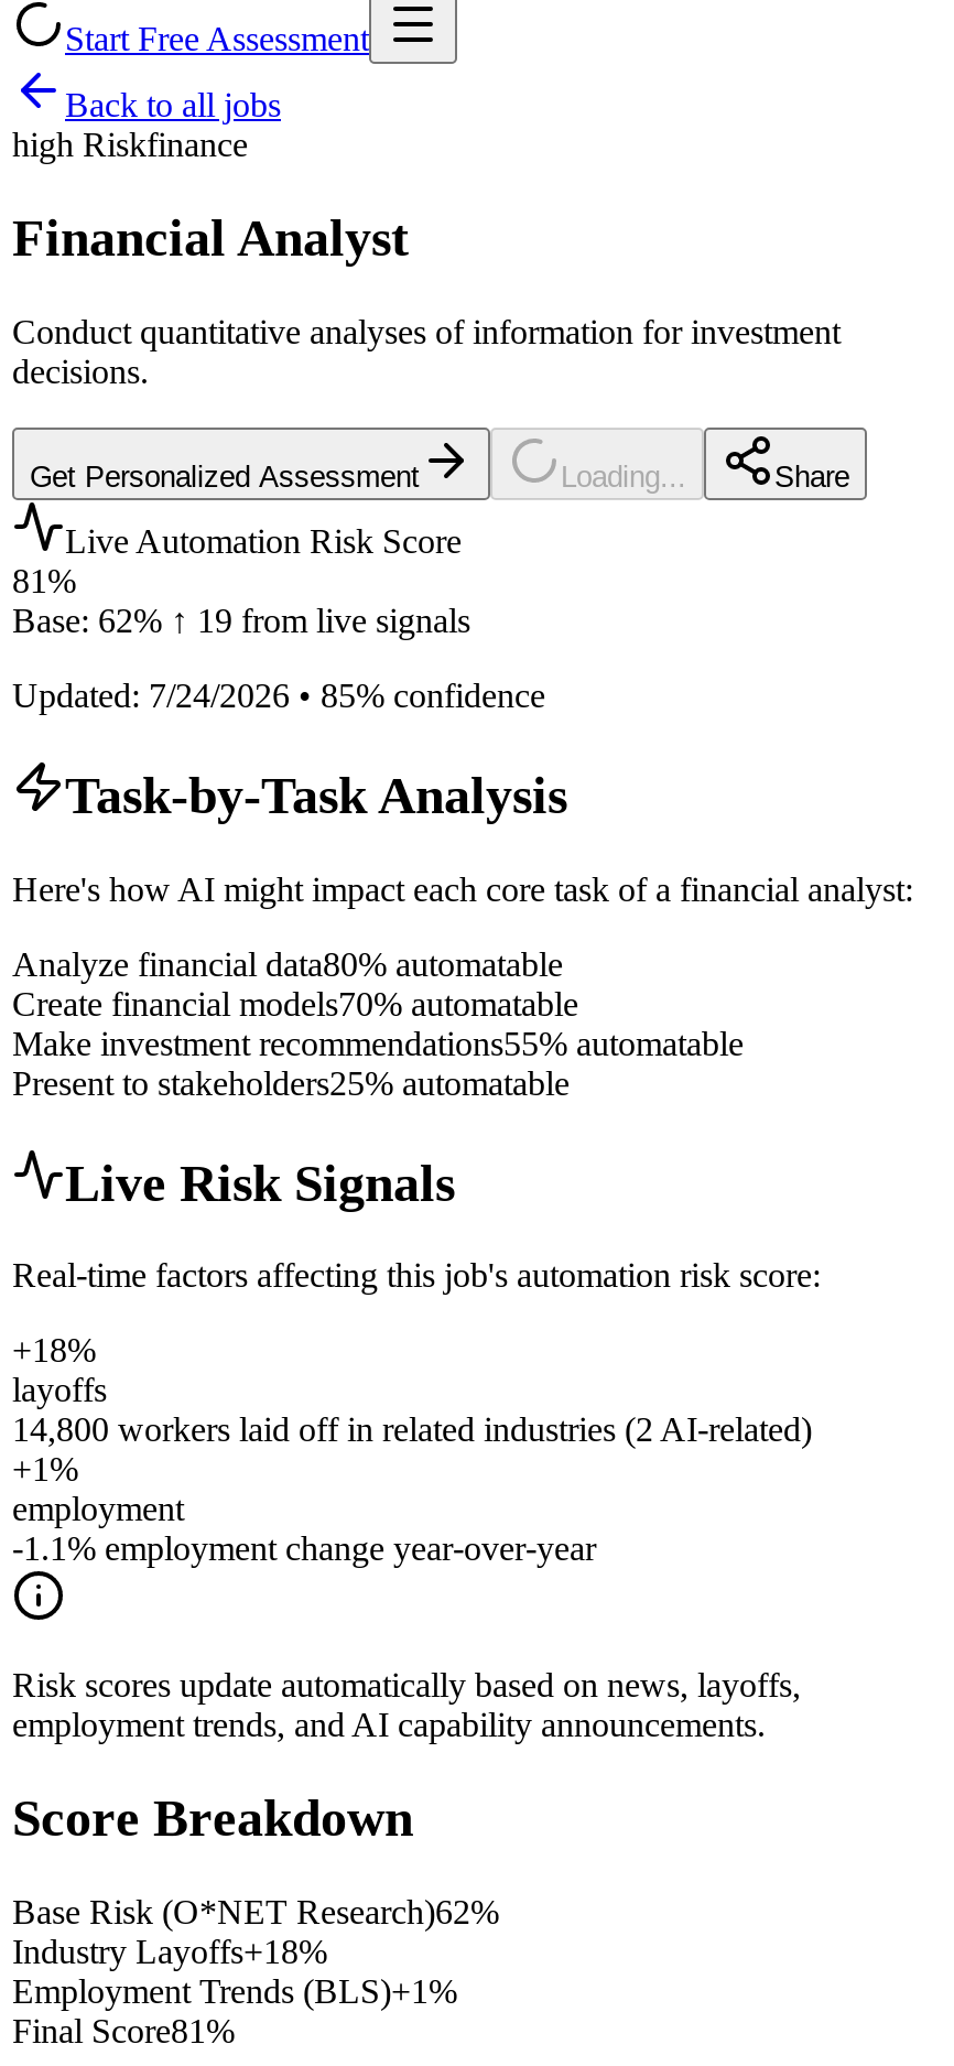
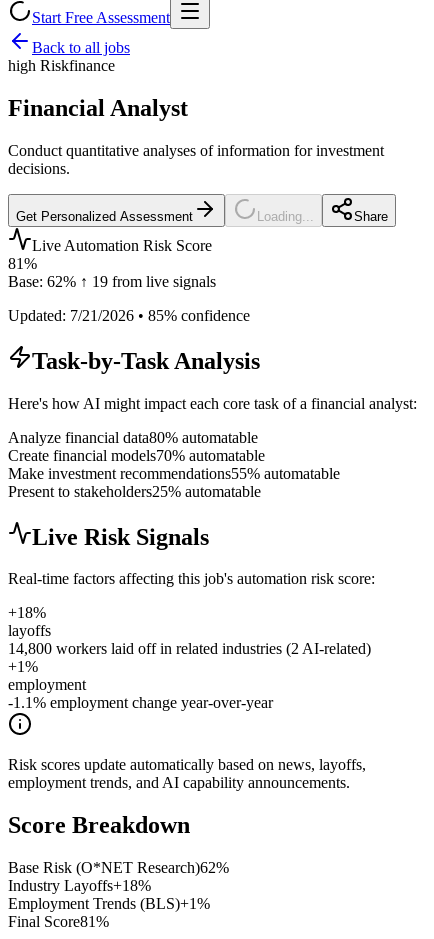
[12,676,545,714] Updated: 7/24/2026 • 85% confidence -> [8,307,250,324] Updated: 7/21/2026 • 85% confidence

